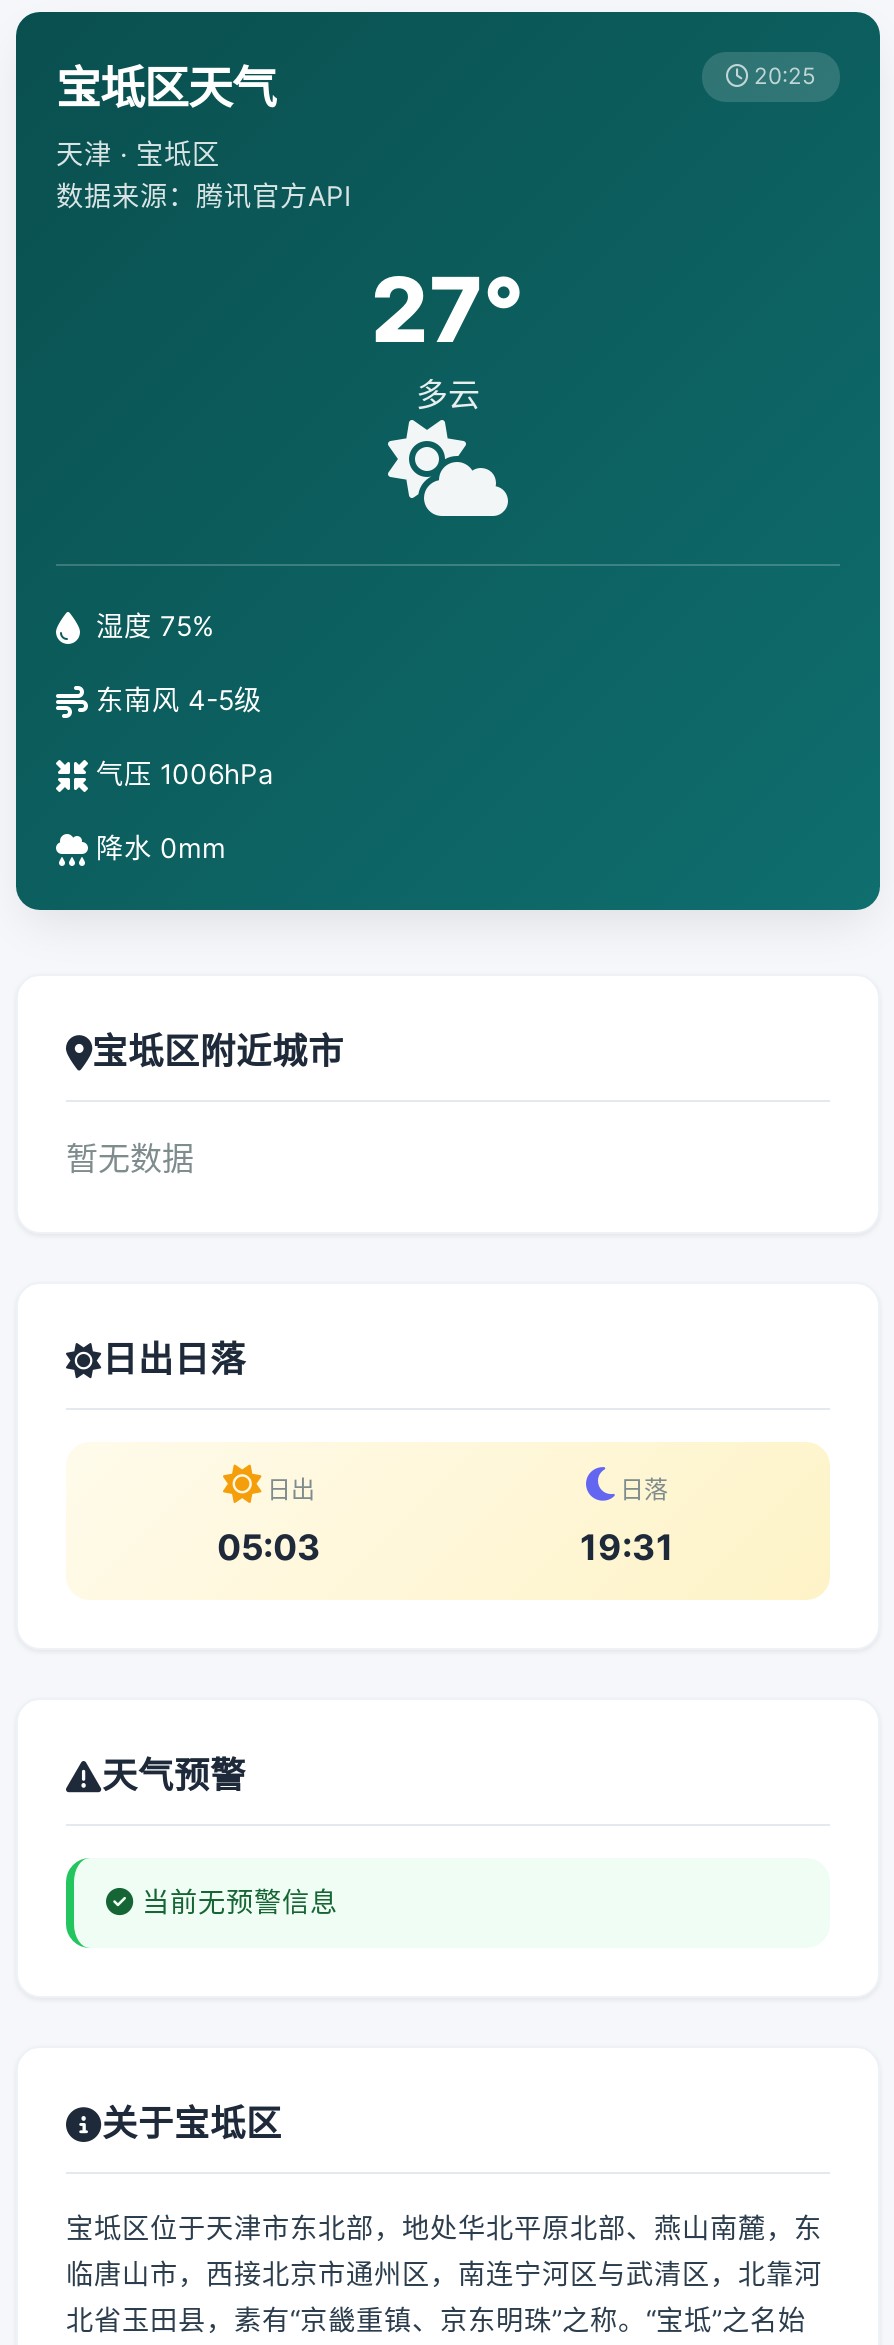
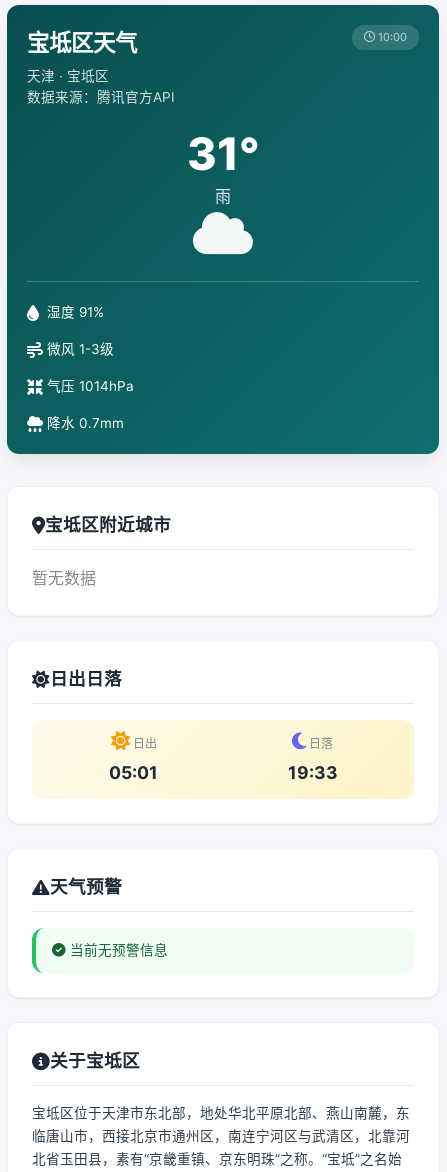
[748,62,816,90] 20:25 -> [375,30,407,44] 10:00
[371,256,525,414] 27° | 多云 -> [186,127,259,206] 31° | 雨
[386,430,510,518] [image] -> [192,214,254,257] [image]
[96,610,214,642] 湿度 75% -> [47,304,104,320] 湿度 91%
[96,684,262,716] 东南风 4-5级 -> [47,341,114,357] 微风 1-3级
[96,758,274,790] 气压 1006hPa -> [47,378,134,394] 气压 1014hPa
[96,832,226,864] 降水 0mm -> [47,415,124,431] 降水 0.7mm
[217,1526,321,1568] 05:03 -> [109,762,158,783] 05:01
[580,1526,674,1568] 19:31 -> [287,762,337,783] 19:33

